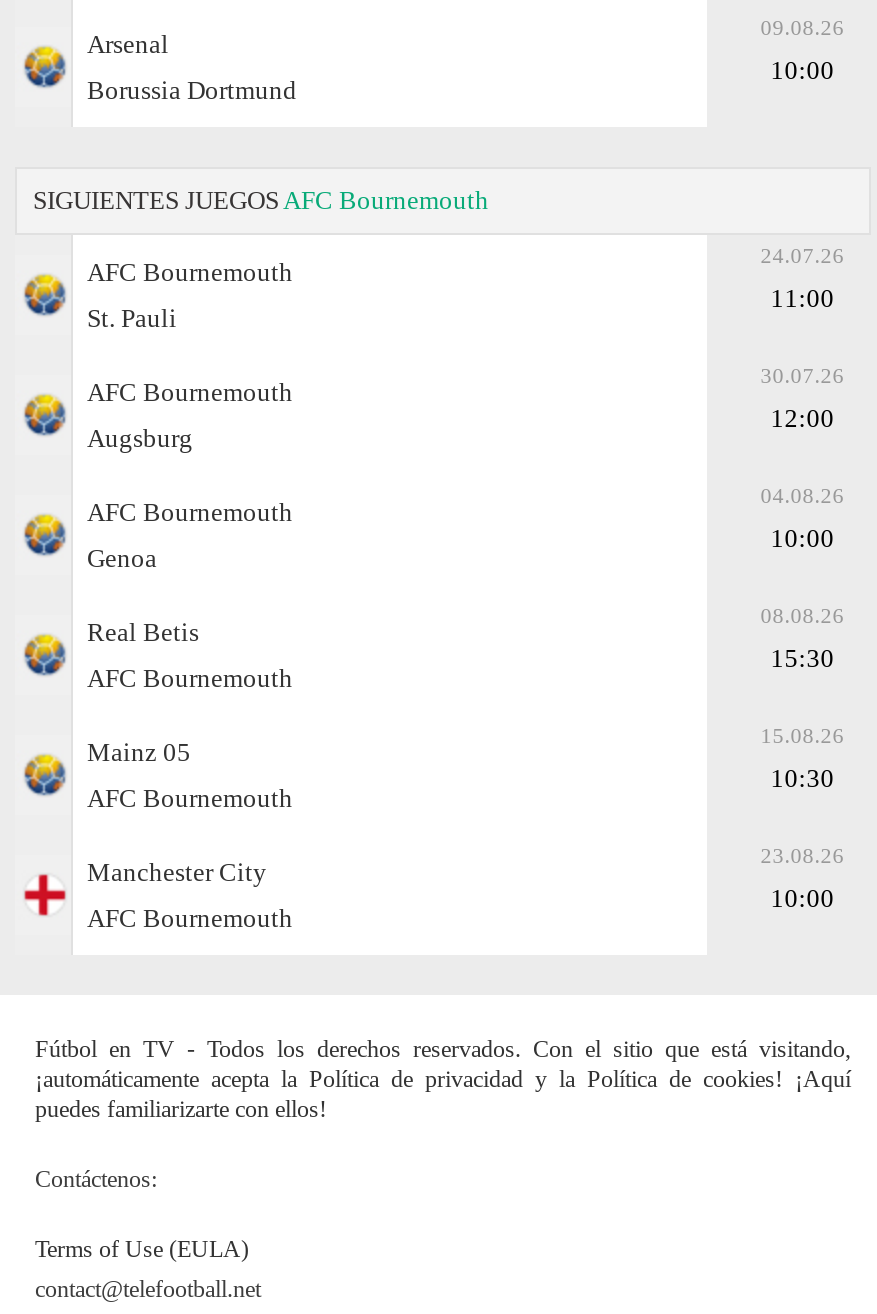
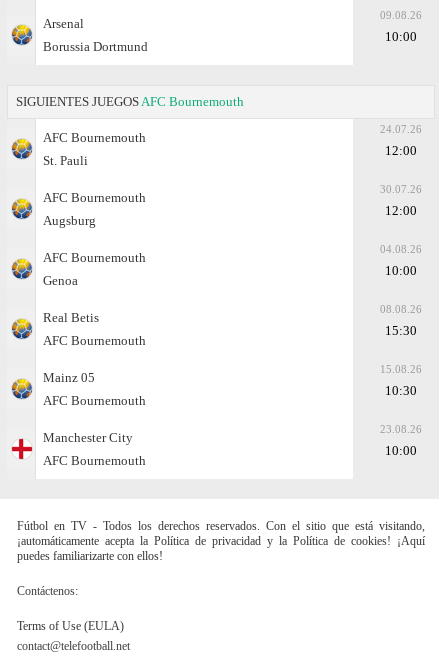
[771,283,835,313] 11:00 -> [385,143,417,158] 12:00

